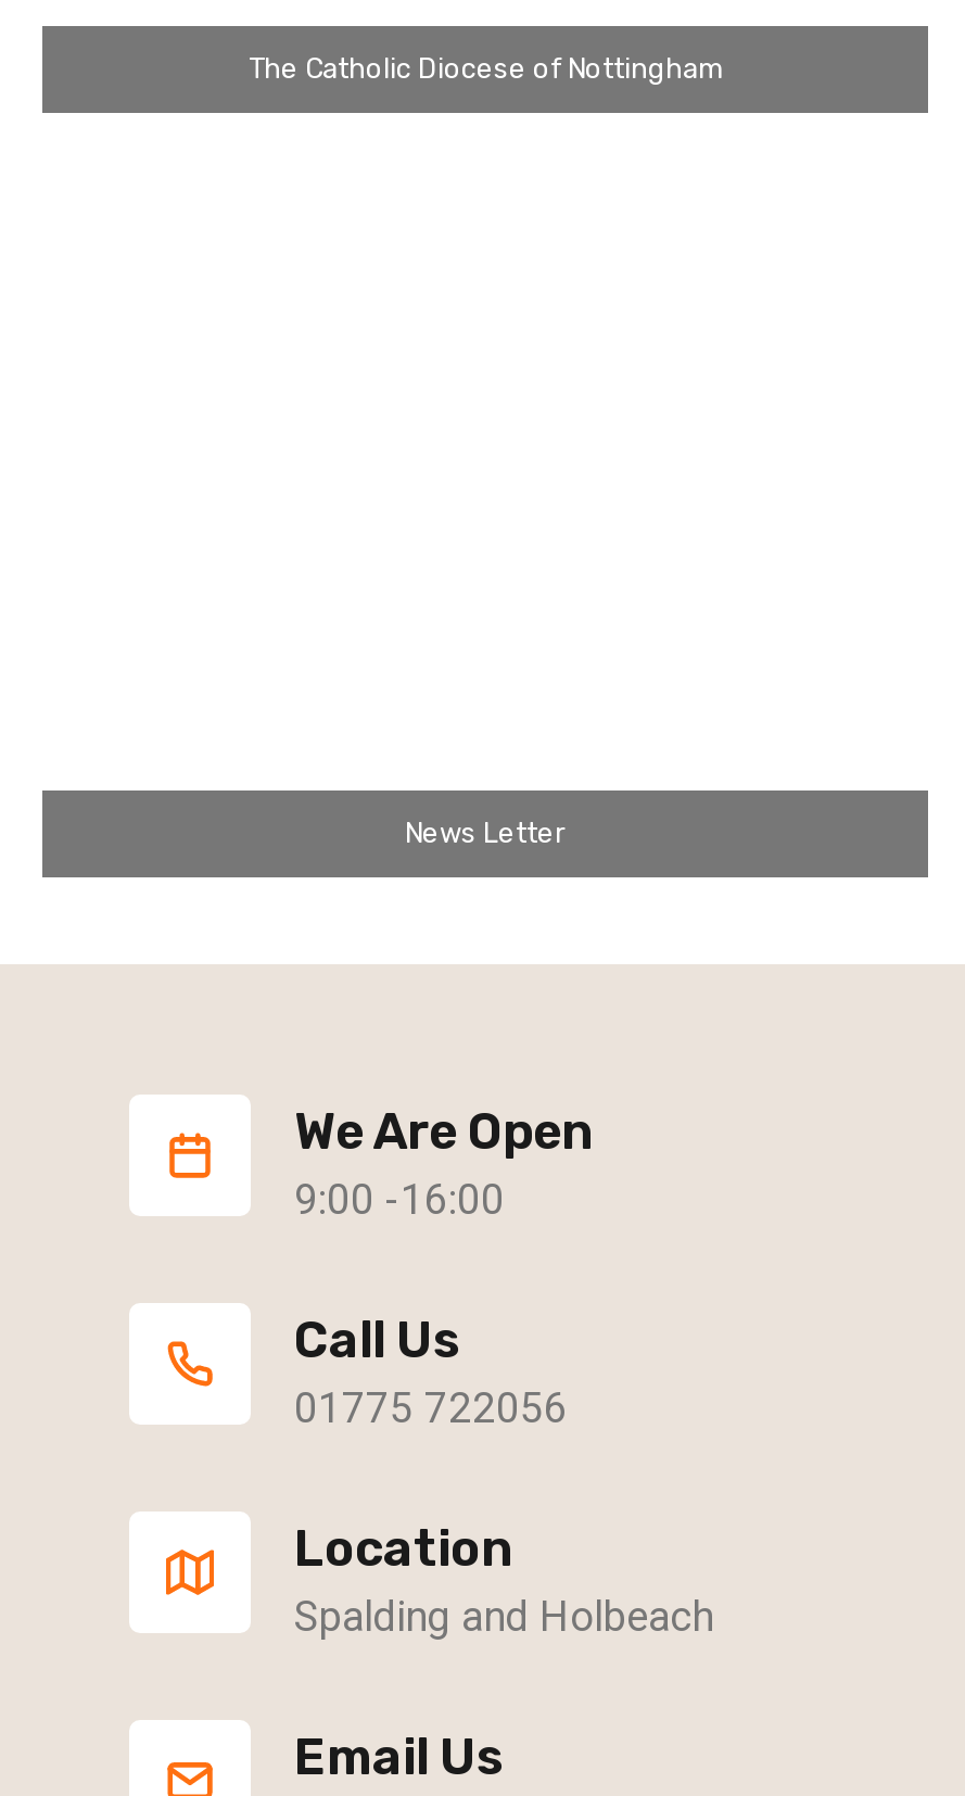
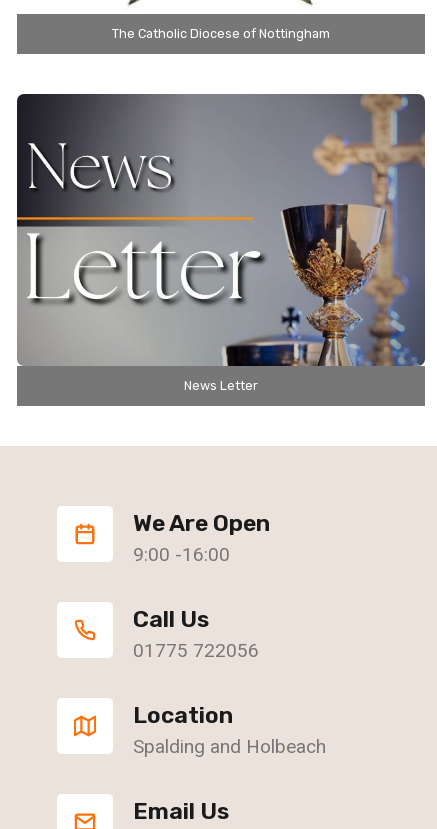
none -> [16,93,426,367] [image]

